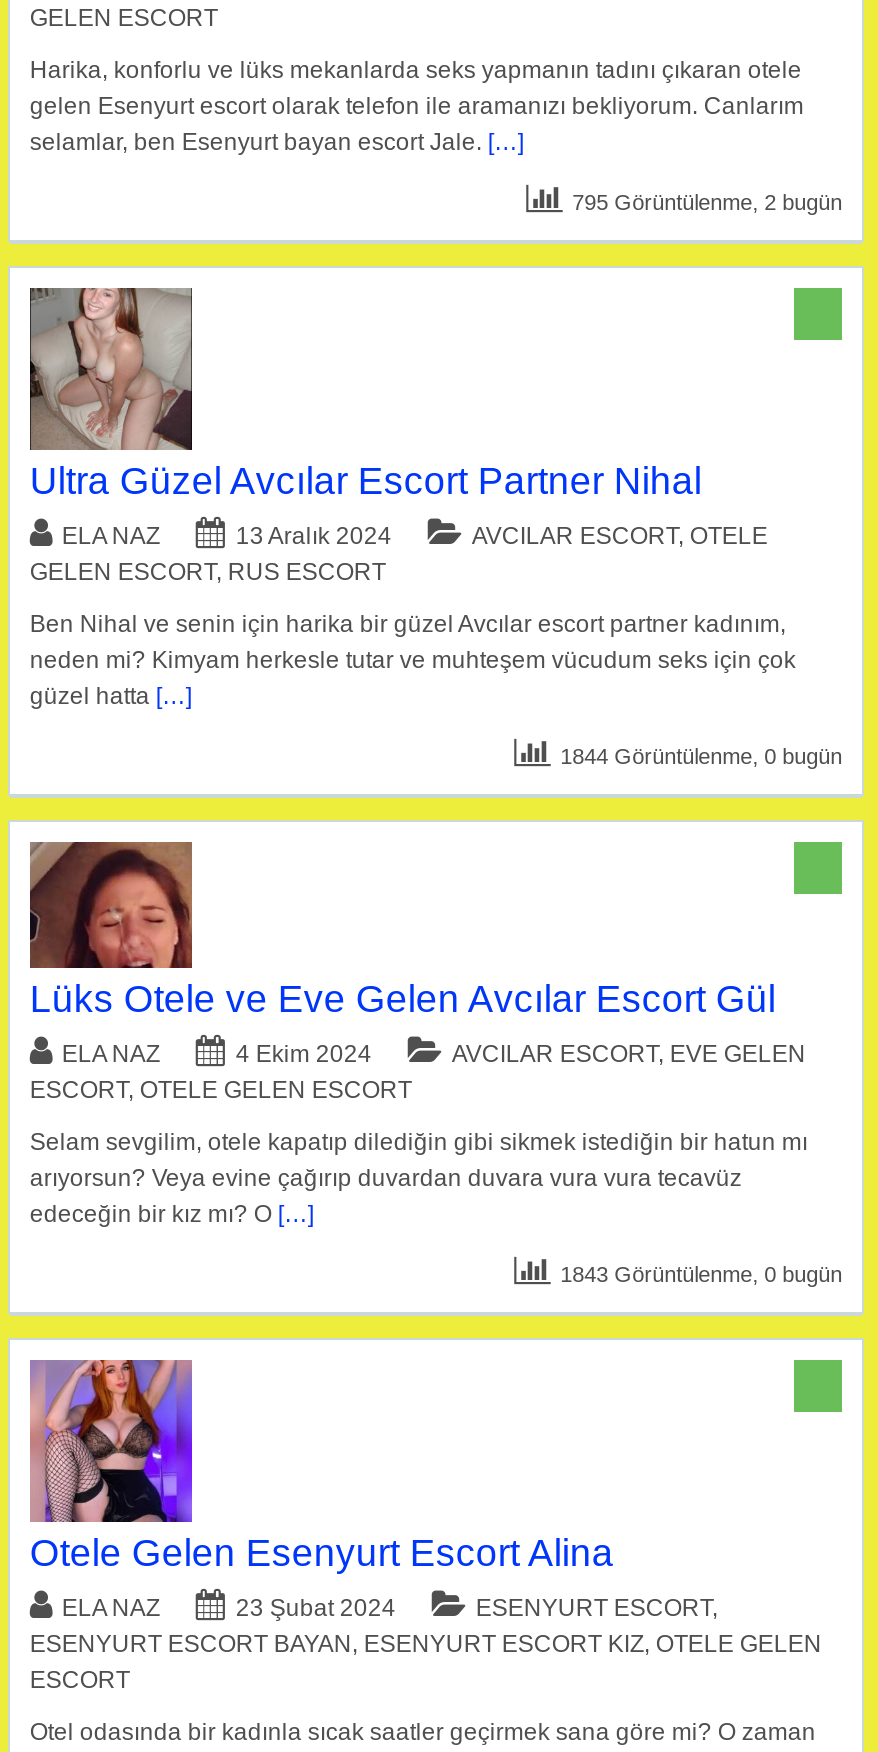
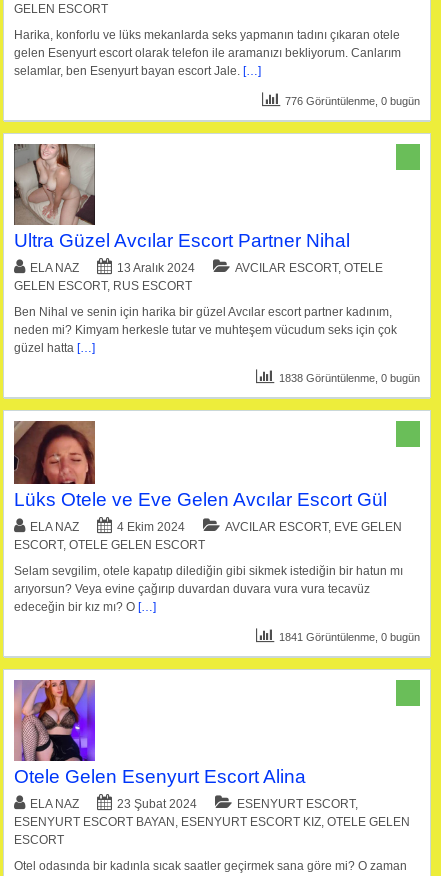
[572,190,842,214] 795 Görüntülenme, 2 bugün -> [285,95,420,107] 776 Görüntülenme, 0 bugün
[560,744,842,768] 1844 Görüntülenme, 0 bugün -> [279,372,420,384] 1838 Görüntülenme, 0 bugün
[560,1262,842,1286] 1843 Görüntülenme, 0 bugün -> [279,631,420,643] 1841 Görüntülenme, 0 bugün

